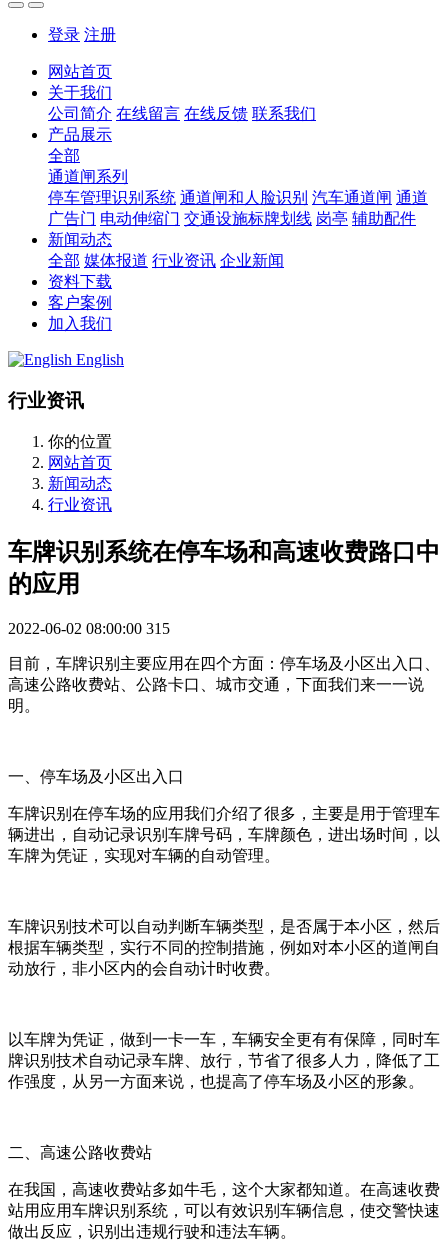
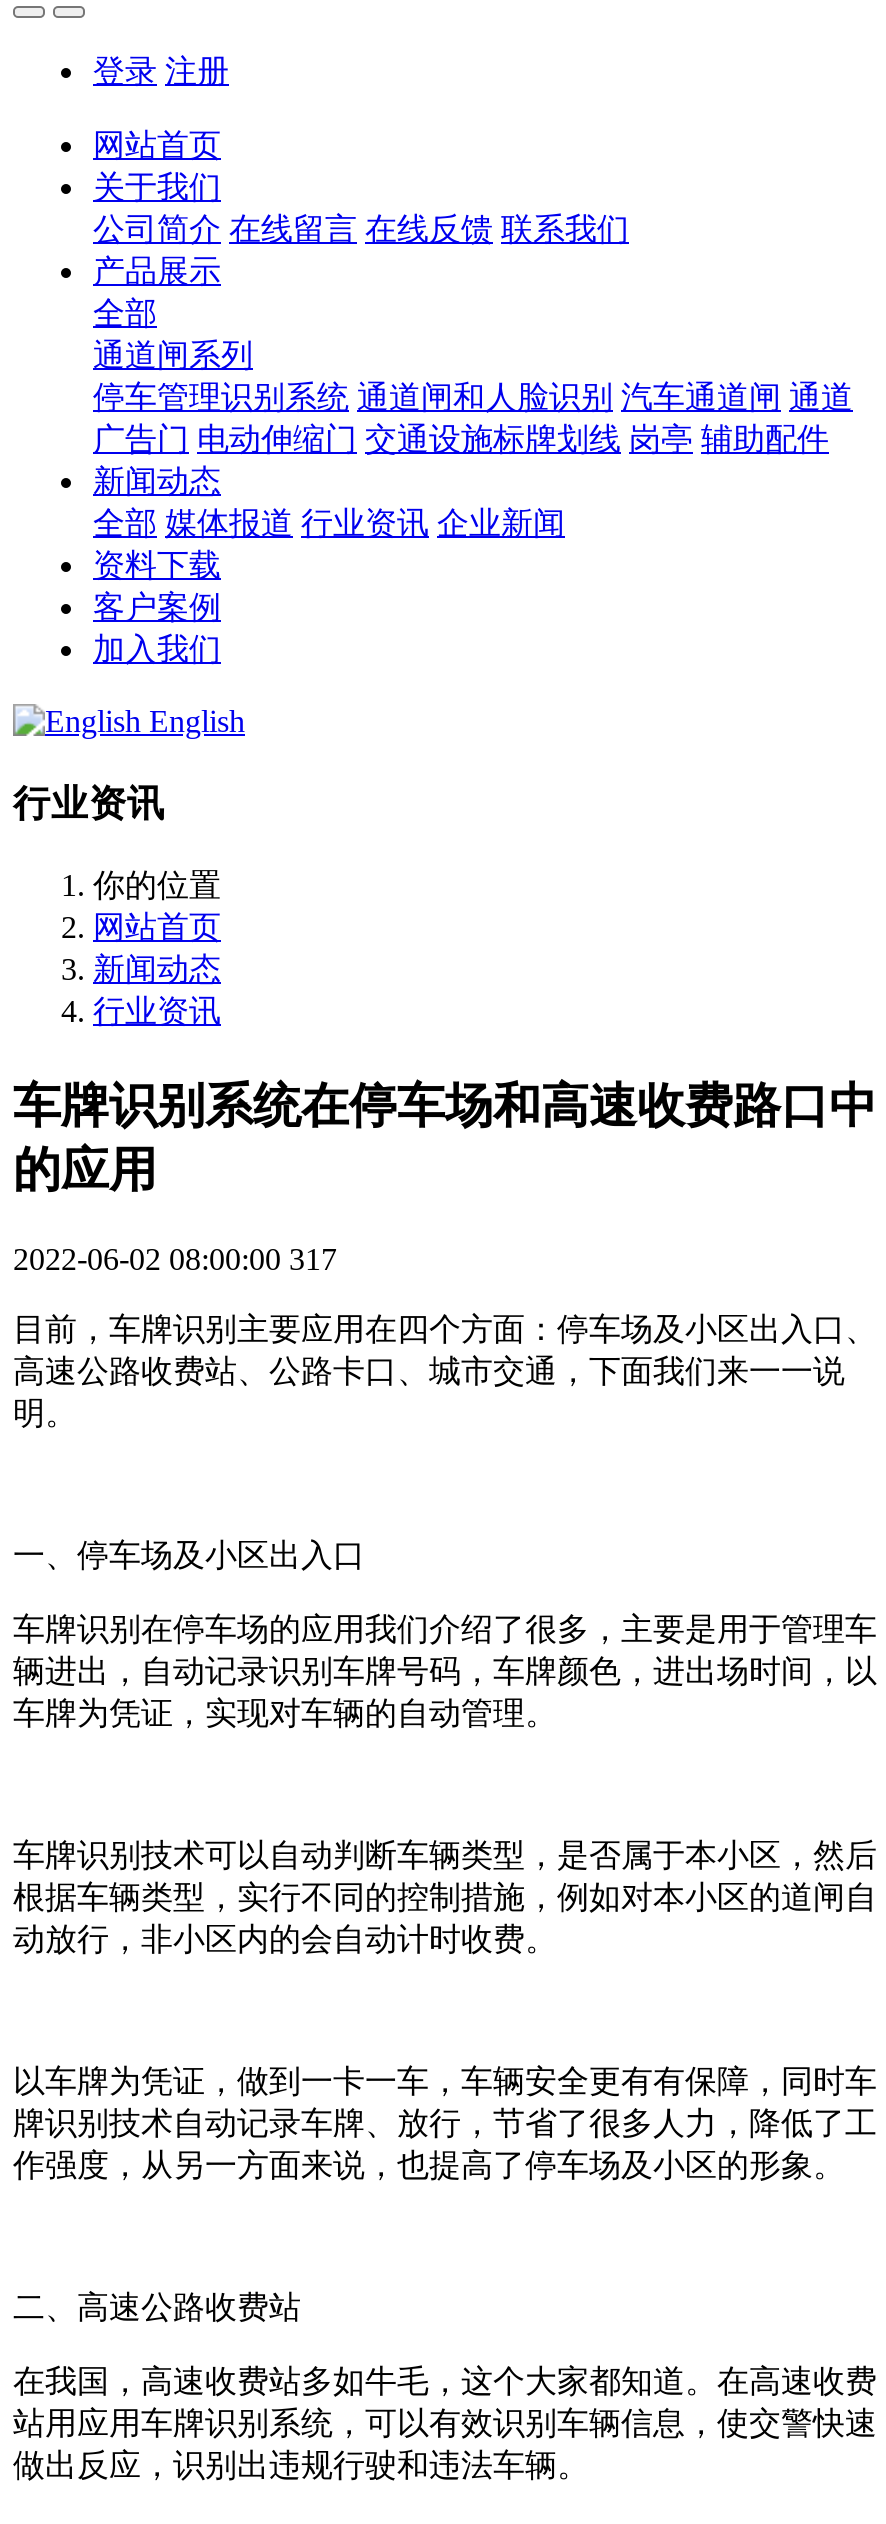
[8,620,170,637] 2022-06-02 08:00:00 315 -> [13,1242,337,1276] 2022-06-02 08:00:00 317

